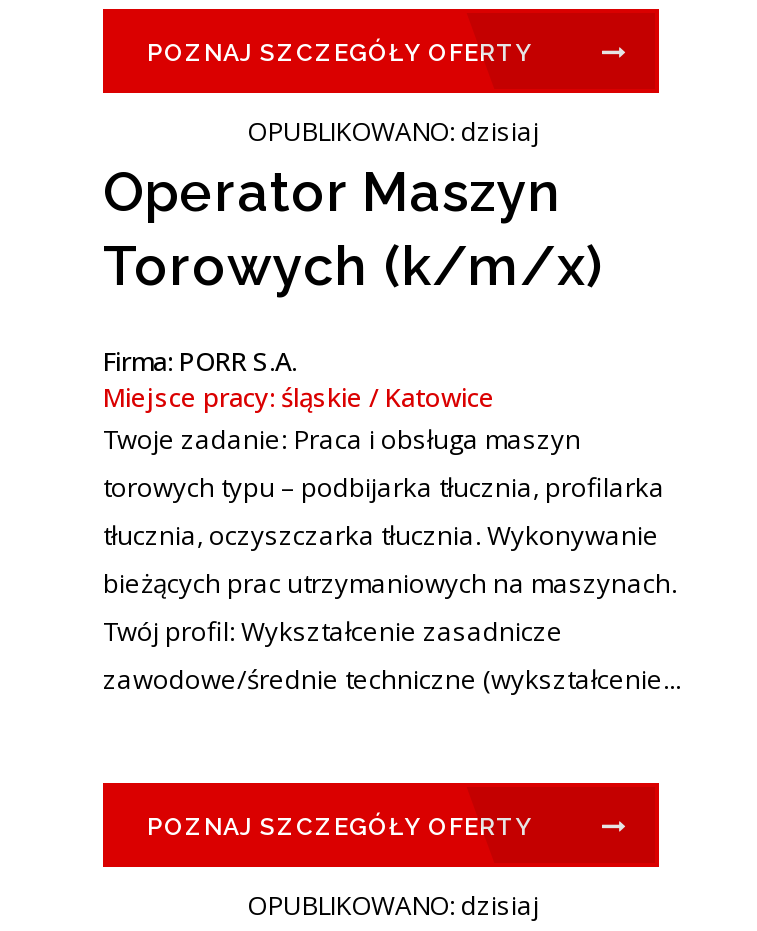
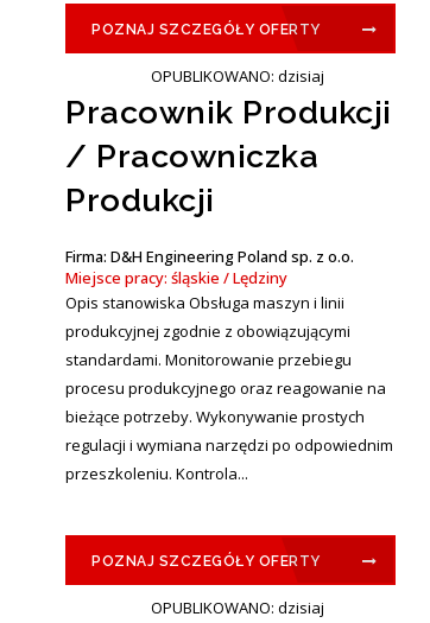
[103,161,603,297] Operator Maszyn | Torowych (k/m/x) -> [65,94,391,218] Pracownik Produkcji | / Pracowniczka | Produkcji
[103,343,681,697] Firma: PORR S.A. | Miejsce pracy: śląskie / Katowice | Twoje zadanie: Praca i obsługa maszyn | torowych typu – podbijarka tłucznia, profilarka | tłucznia, oczyszczarka tłucznia. Wykonywanie | bieżących prac utrzymaniowych na maszynach. | Twój profil: Wykształcenie zasadnicze | zawodowe/średnie techniczne (wykształcenie... -> [65,246,393,484] Firma: D&H Engineering Poland sp. z o.o. | Miejsce pracy: śląskie / Lędziny | Opis stanowiska Obsługa maszyn i linii | produkcyjnej zgodnie z obowiązującymi | standardami. Monitorowanie przebiegu | procesu produkcyjnego oraz reagowanie na | bieżące potrzeby. Wykonywanie prostych | regulacji i wymiana narzędzi po odpowiednim | przeszkoleniu. Kontrola...

